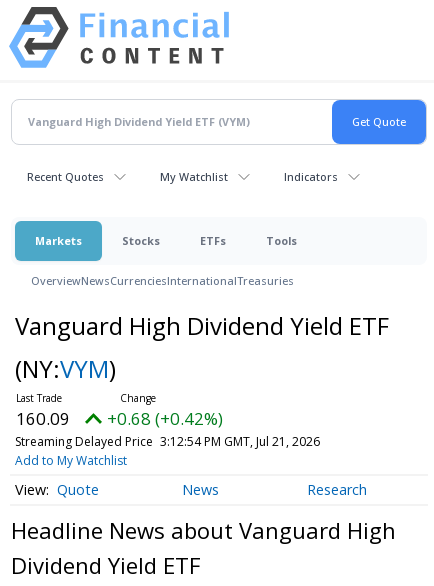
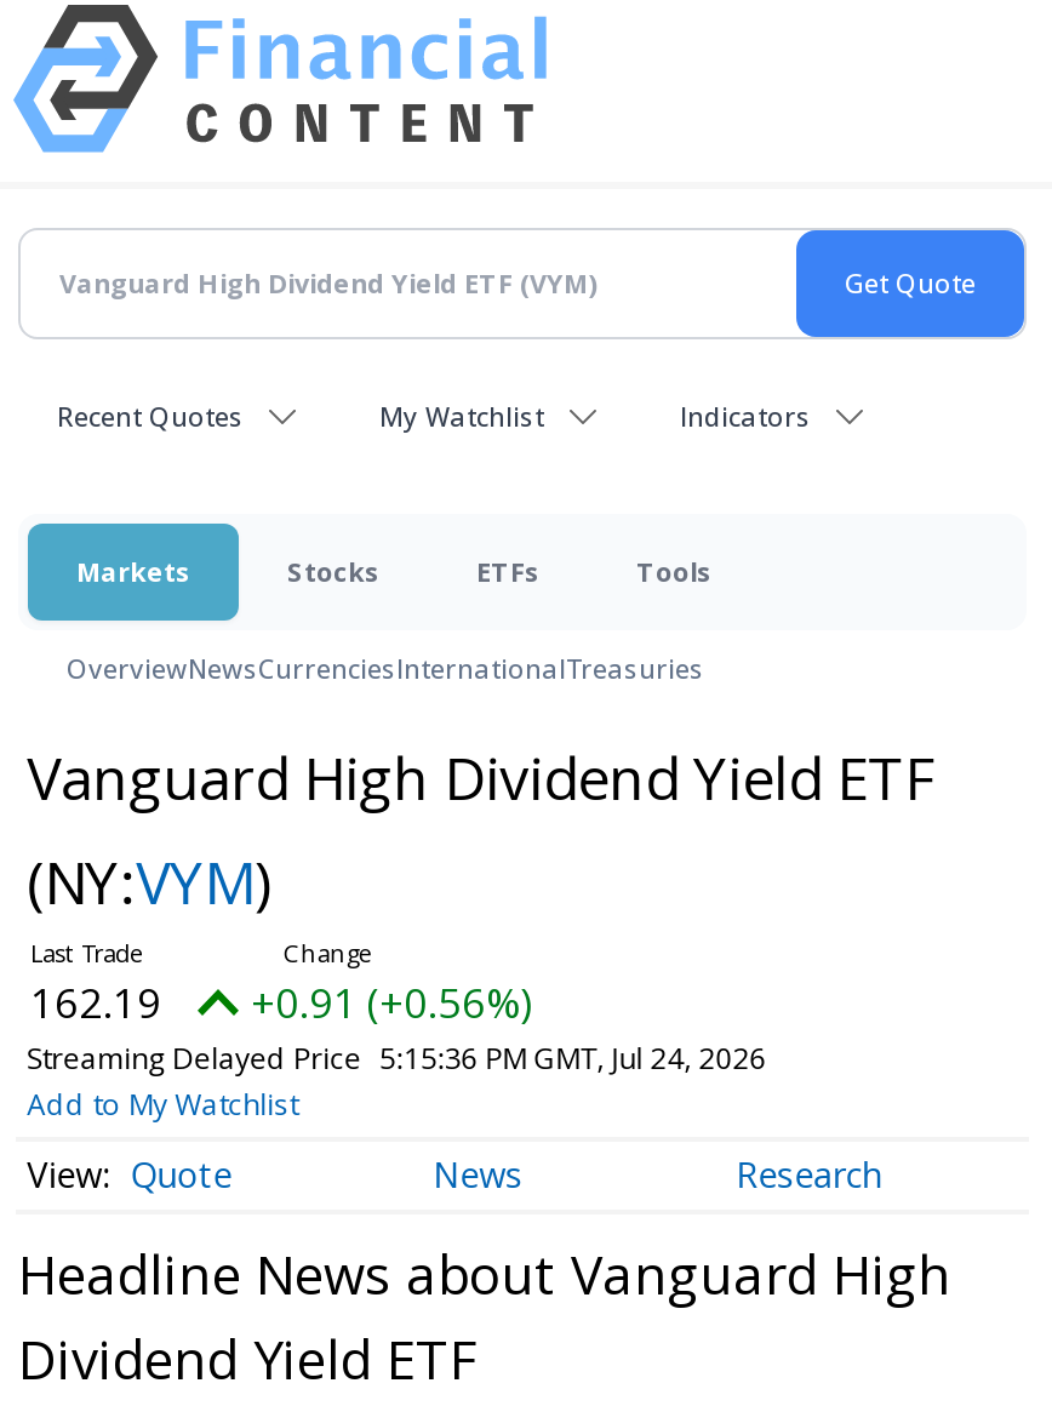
[16,407,70,430] 160.09 -> [30,975,161,1030] 162.19
[107,407,223,430] +0.68 (+0.42%) -> [251,975,532,1030] +0.91 (+0.56%)
[15,433,320,450] Streaming Delayed Price 3:12:54 PM GMT, Jul 21, 2026 -> [27,1038,767,1079] Streaming Delayed Price 5:15:36 PM GMT, Jul 24, 2026

